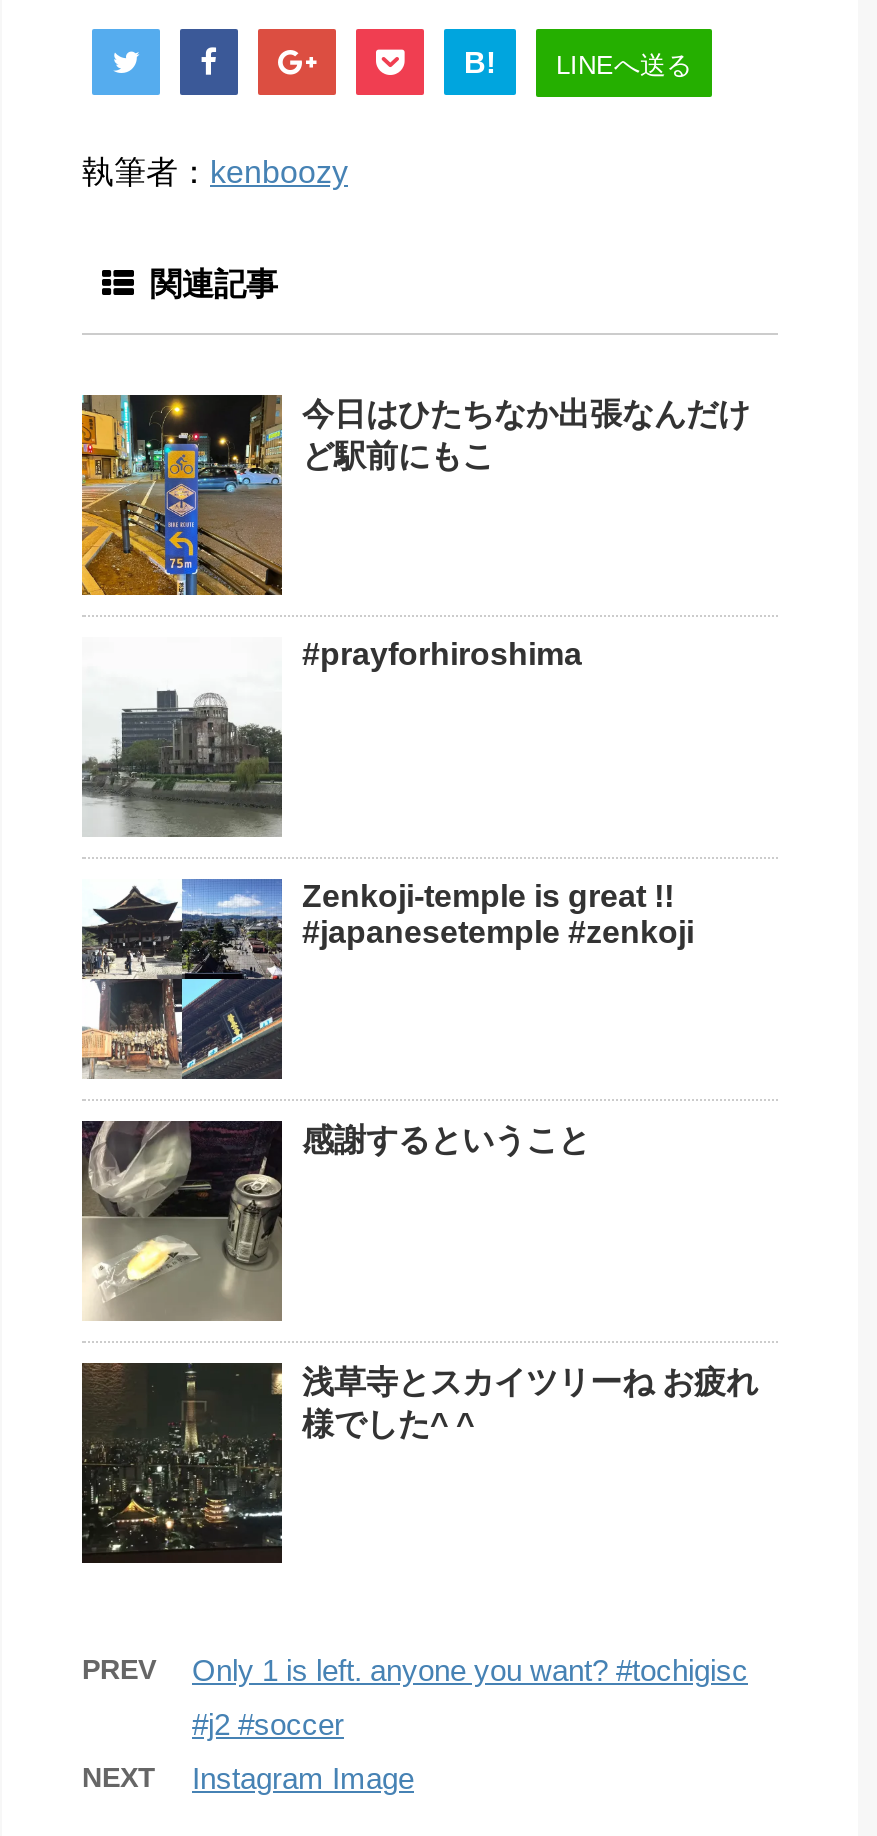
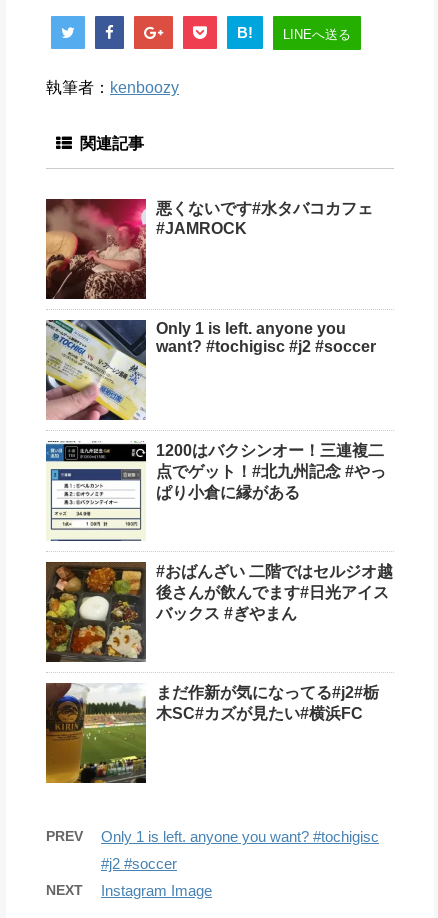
[80,393,750,597] [image] | 今日はひたちなか出張なんだけ | ど駅前にもこ -> [45,198,373,300] [image] | 悪くないです#水タバコカフェ | #JAMROCK
[82,637,582,839] [image] | #prayforhiroshima -> [45,319,376,421] [image] | Only 1 is left. anyone you | want? #tochigisc #j2 #soccer
[80,877,694,1081] [image] | Zenkoji-temple is great !! | #japanesetemple #zenkoji -> [45,440,386,542] [image] | 1200はバクシンオー！三連複二 | 点でゲット！#北九州記念 #やっ | ぱり小倉に縁がある
[82,1121,590,1321] [image] | 感謝するということ -> [45,562,393,663] [image] | #おばんざい 二階ではセルジオ越 | 後さんが飲んでます#日光アイス | バックス #ぎやまん
[80,1361,758,1565] [image] | 浅草寺とスカイツリーね お疲れ | 様でした^ ^ -> [45,683,379,784] [image] | まだ作新が気になってる#j2#栃 | 木SC#カズが見たい#横浜FC

